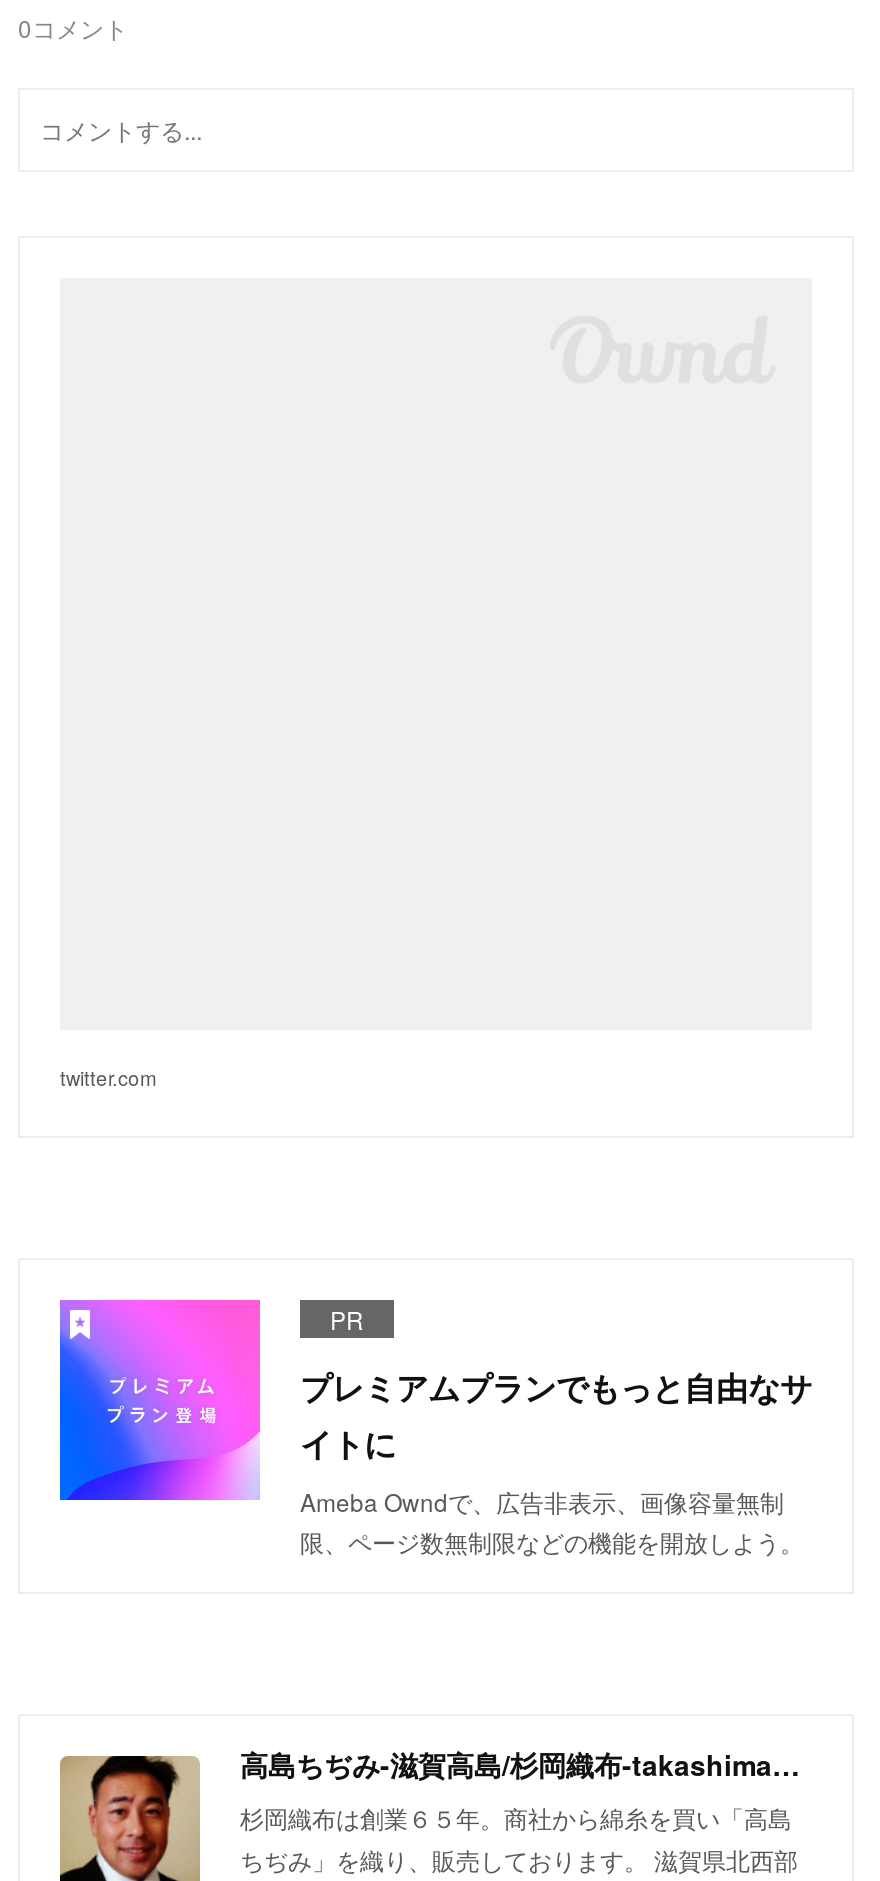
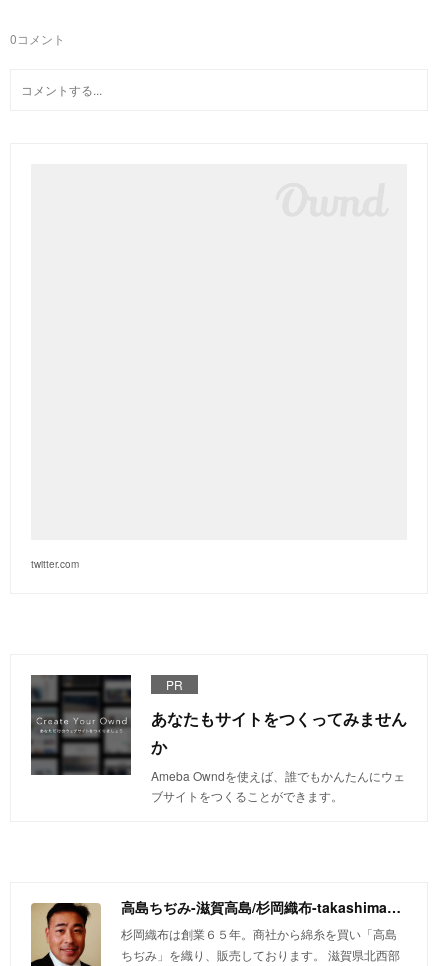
[58,1299,812,1558] [image] | プレミアムプランでもっと自由なサ | イトに | Ameba Owndで、広告非表示、画像容量無制 | 限、ページ数無制限などの機能を開放しよう。 -> [30,674,407,804] [image] | あなたもサイトをつくってみません | か | Ameba Owndを使えば、誰でもかんたんにウェ | ブサイトをつくることができます。

